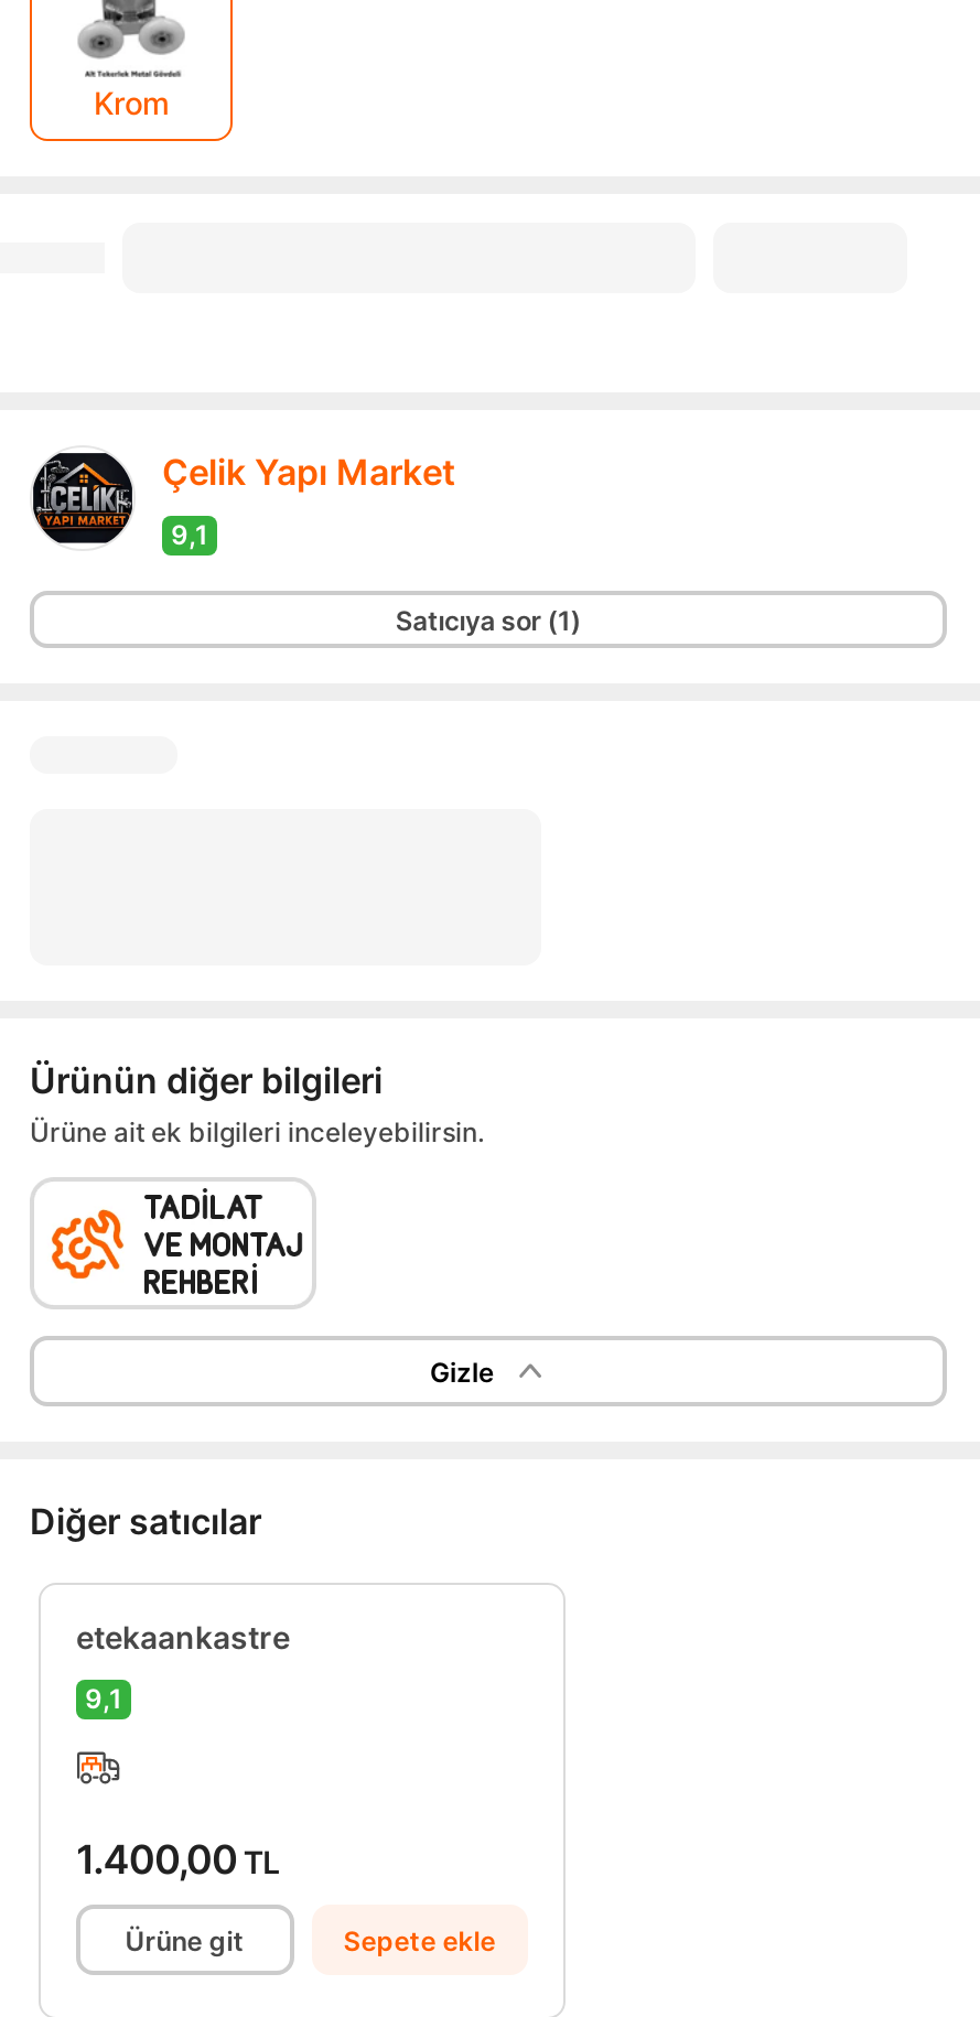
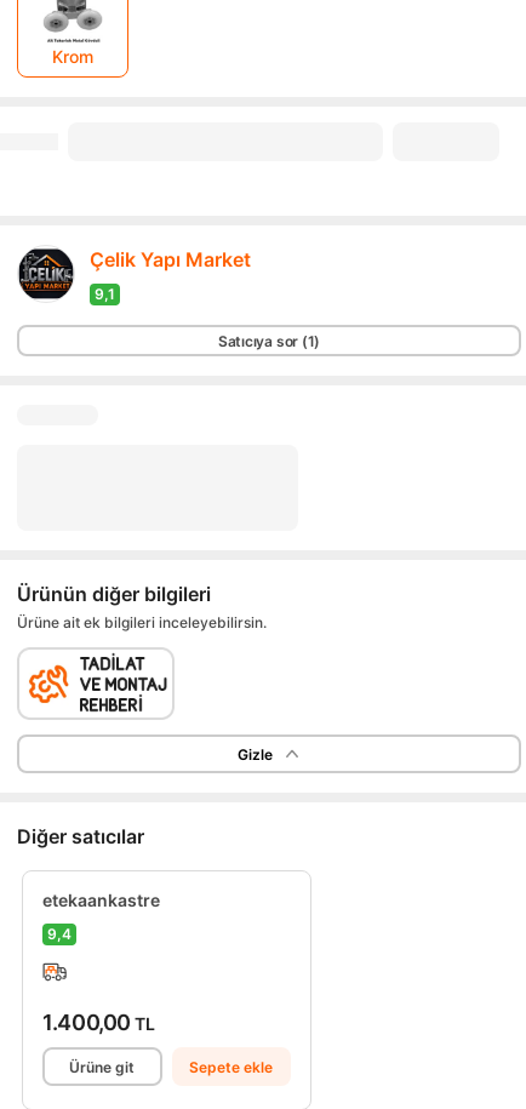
[85,1682,122,1715] 9,1 -> [47,925,72,943] 9,4

